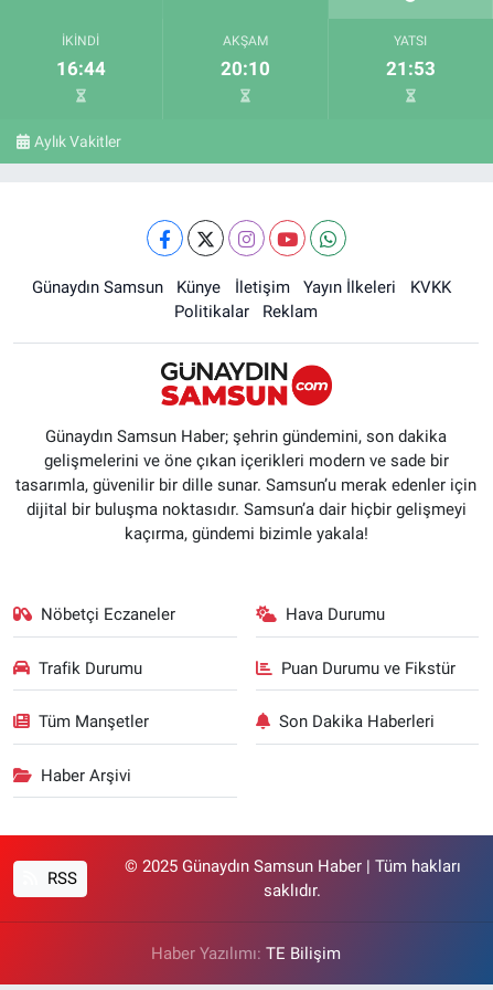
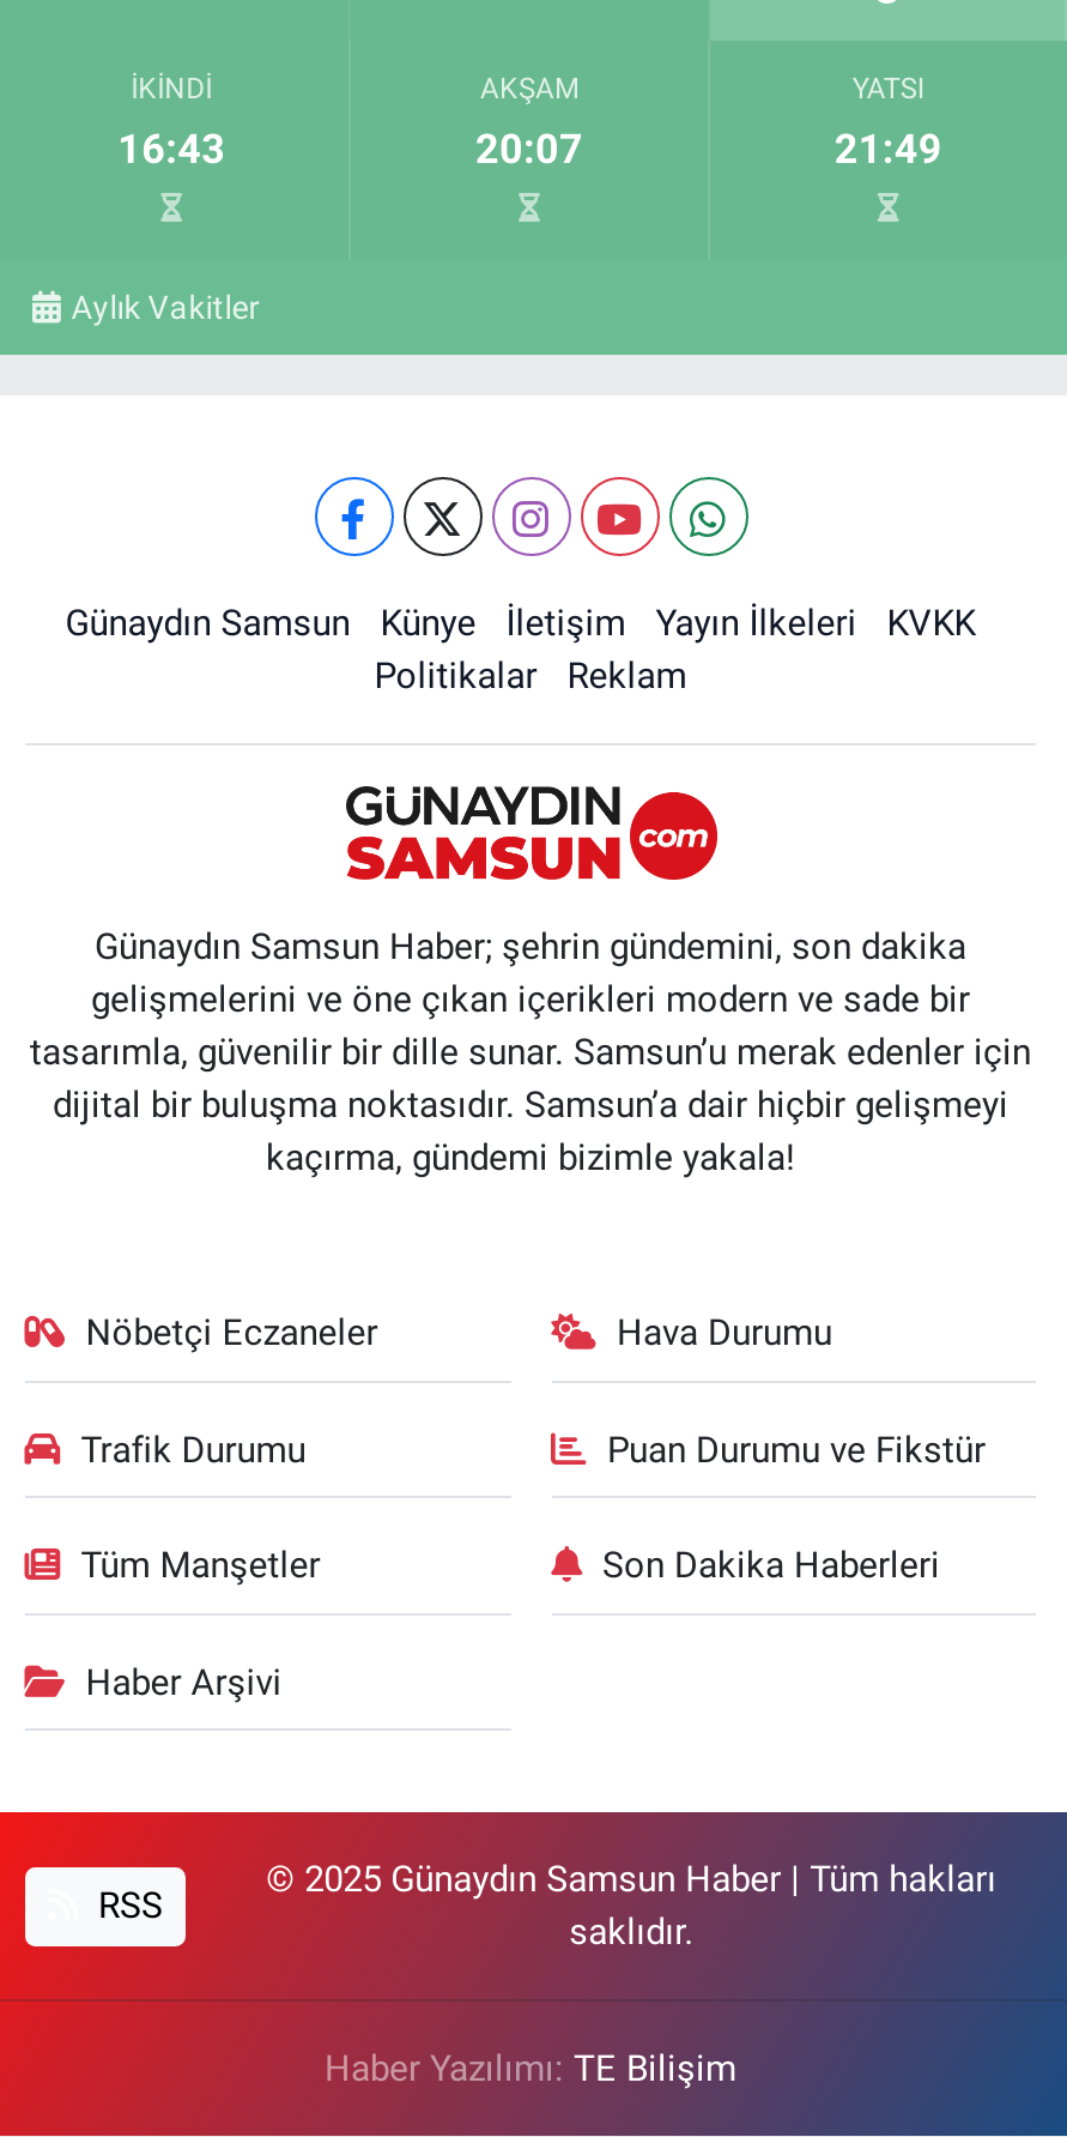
[56,58,106,80] 16:44 -> [118,125,226,173] 16:43
[221,58,270,80] 20:10 -> [475,125,583,173] 20:07
[386,58,435,80] 21:53 -> [834,125,942,173] 21:49

